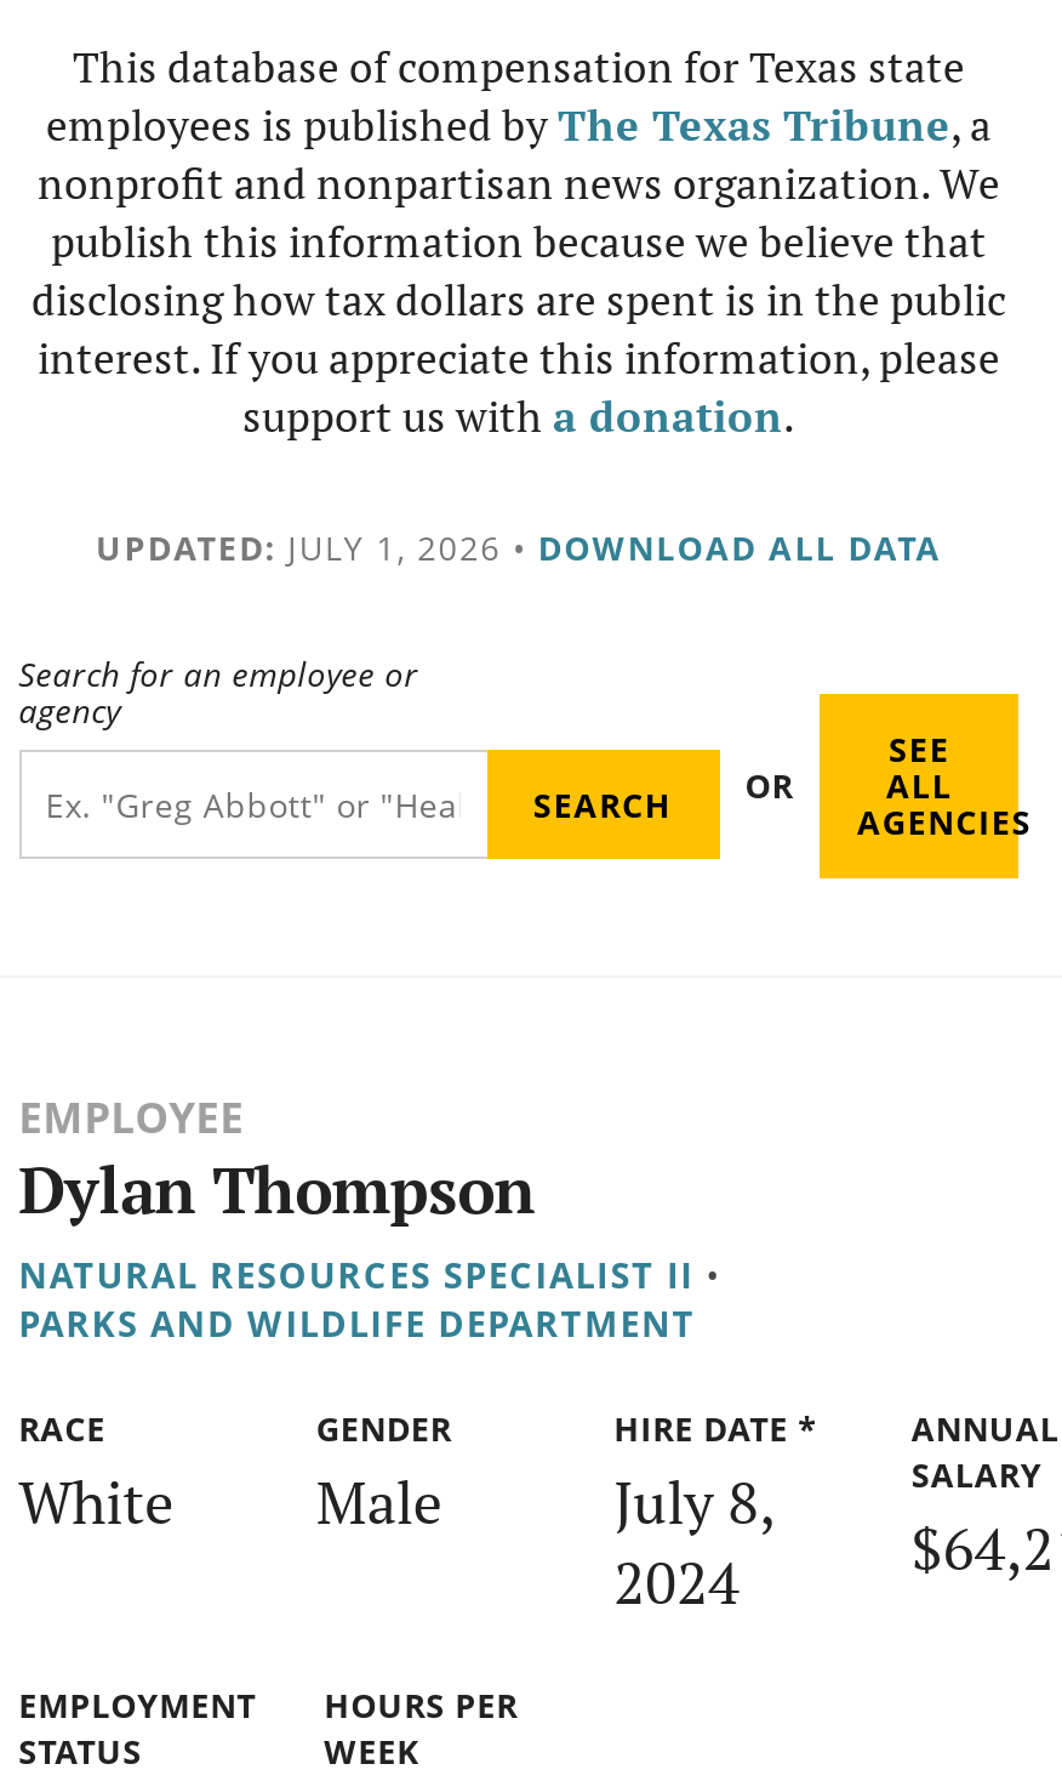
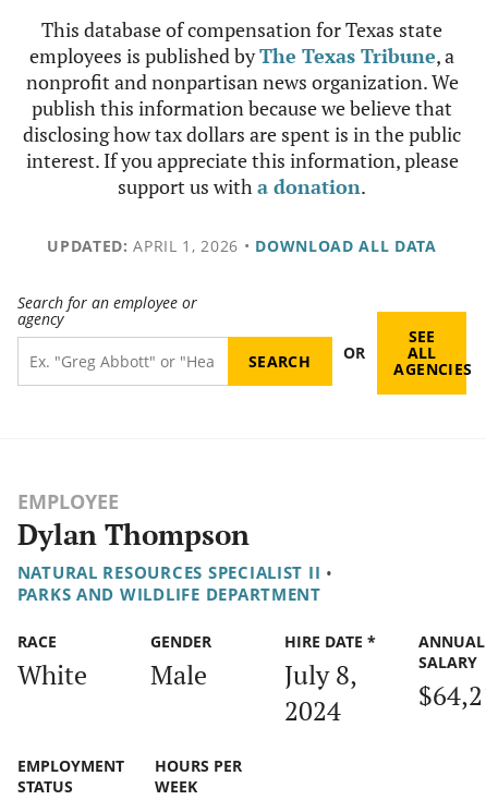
[96,524,942,570] UPDATED: JULY 1, 2026 • DOWNLOAD ALL DATA -> [47,235,437,256] UPDATED: APRIL 1, 2026 • DOWNLOAD ALL DATA

